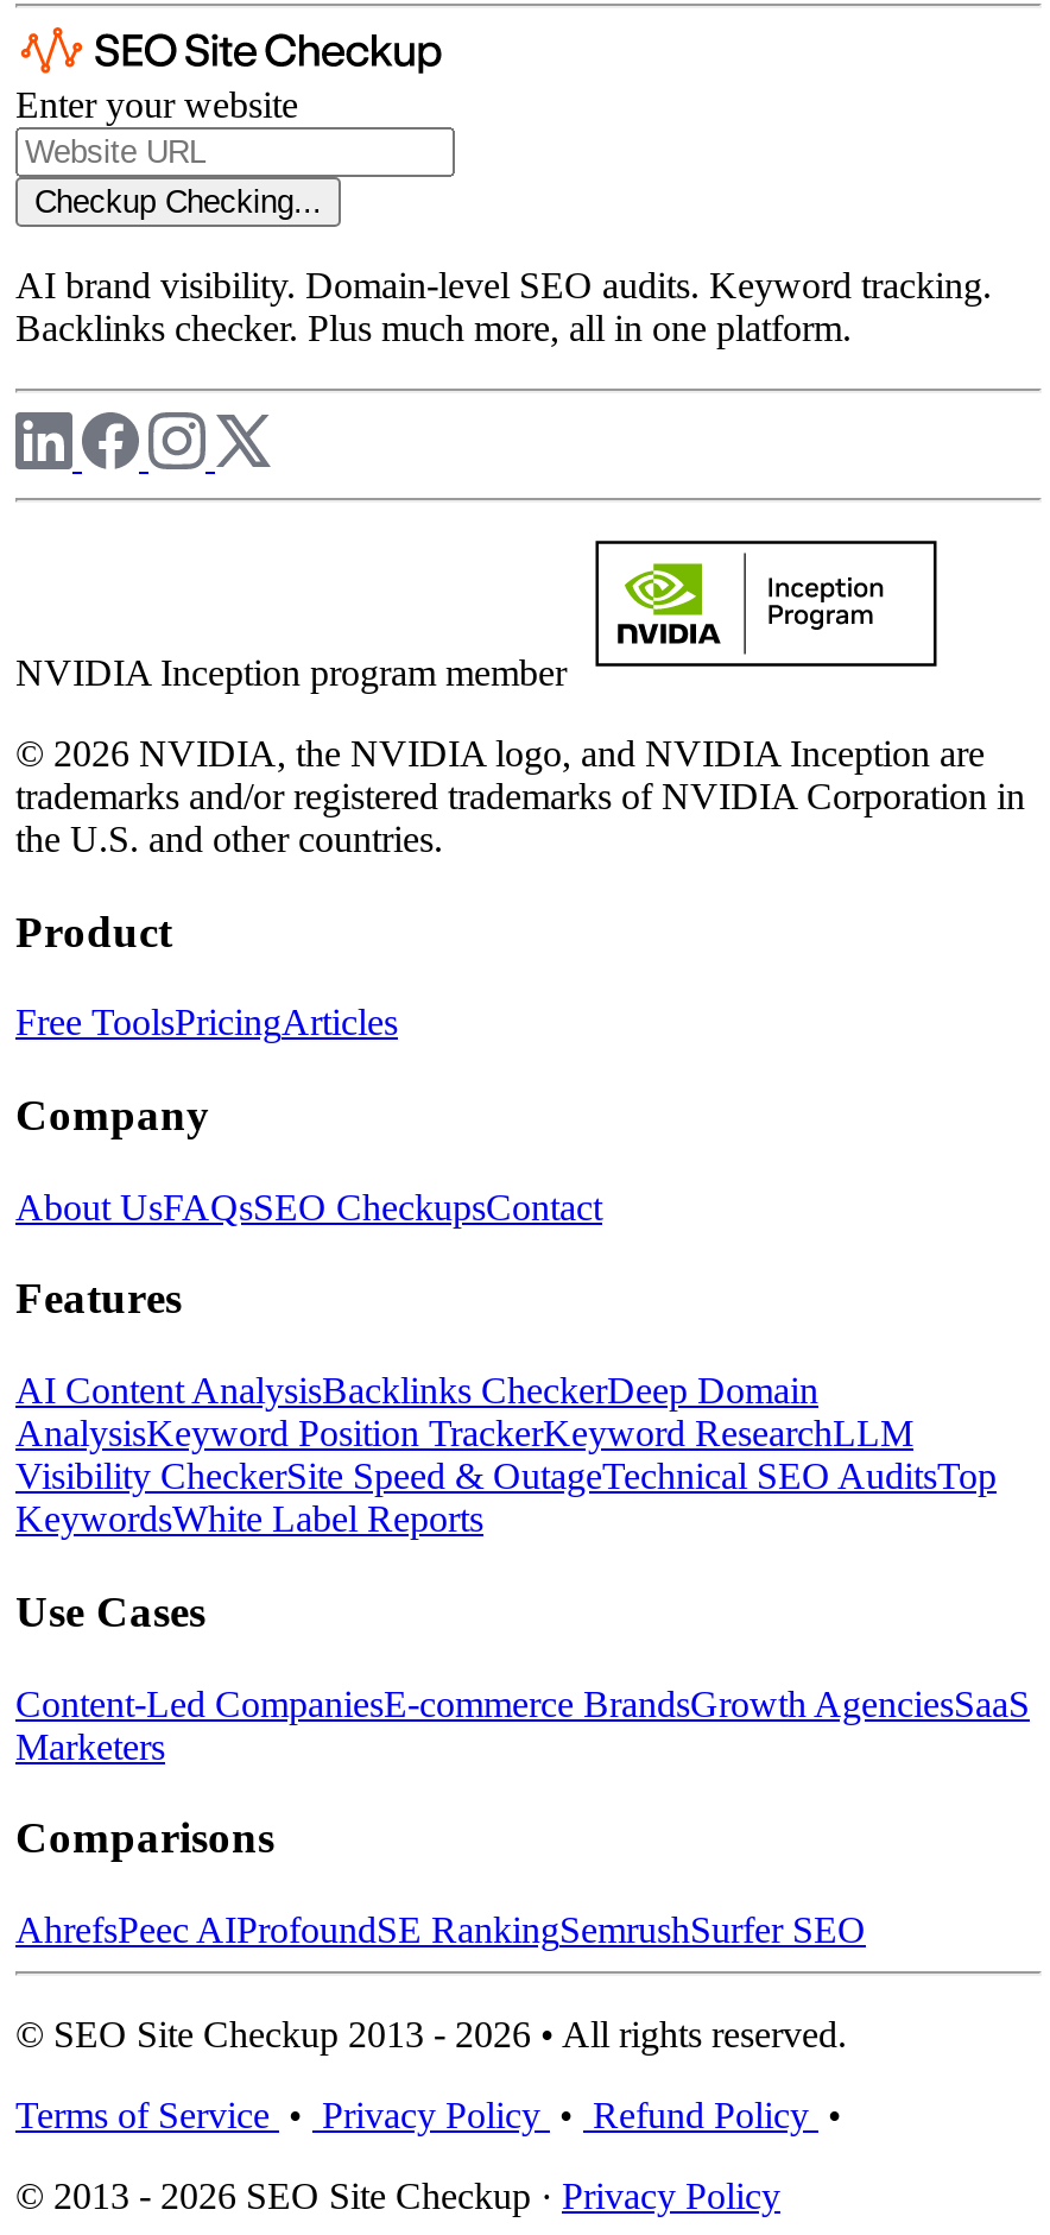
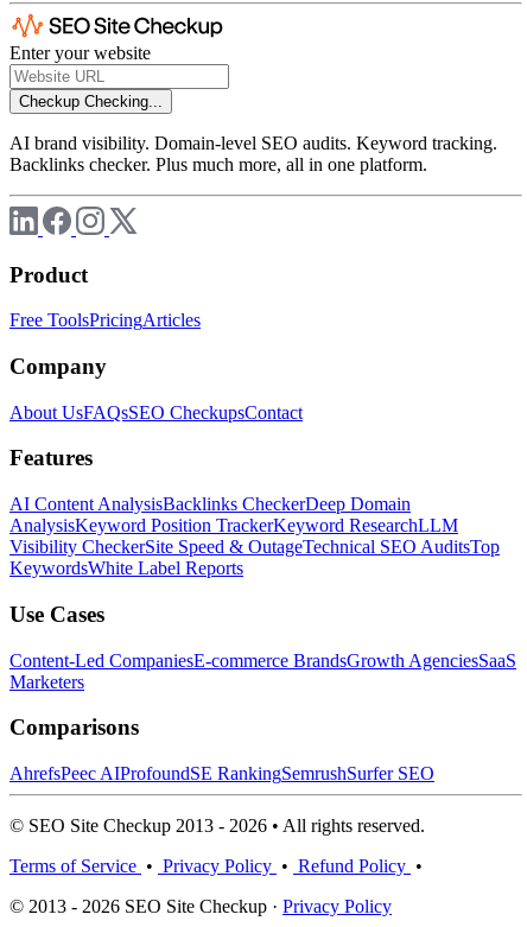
[15,538,1025,859] [image] | NVIDIA Inception program member | © 2026 NVIDIA, the NVIDIA logo, and NVIDIA Inception are | trademarks and/or registered trademarks of NVIDIA Corporation in | the U.S. and other countries. -> none

